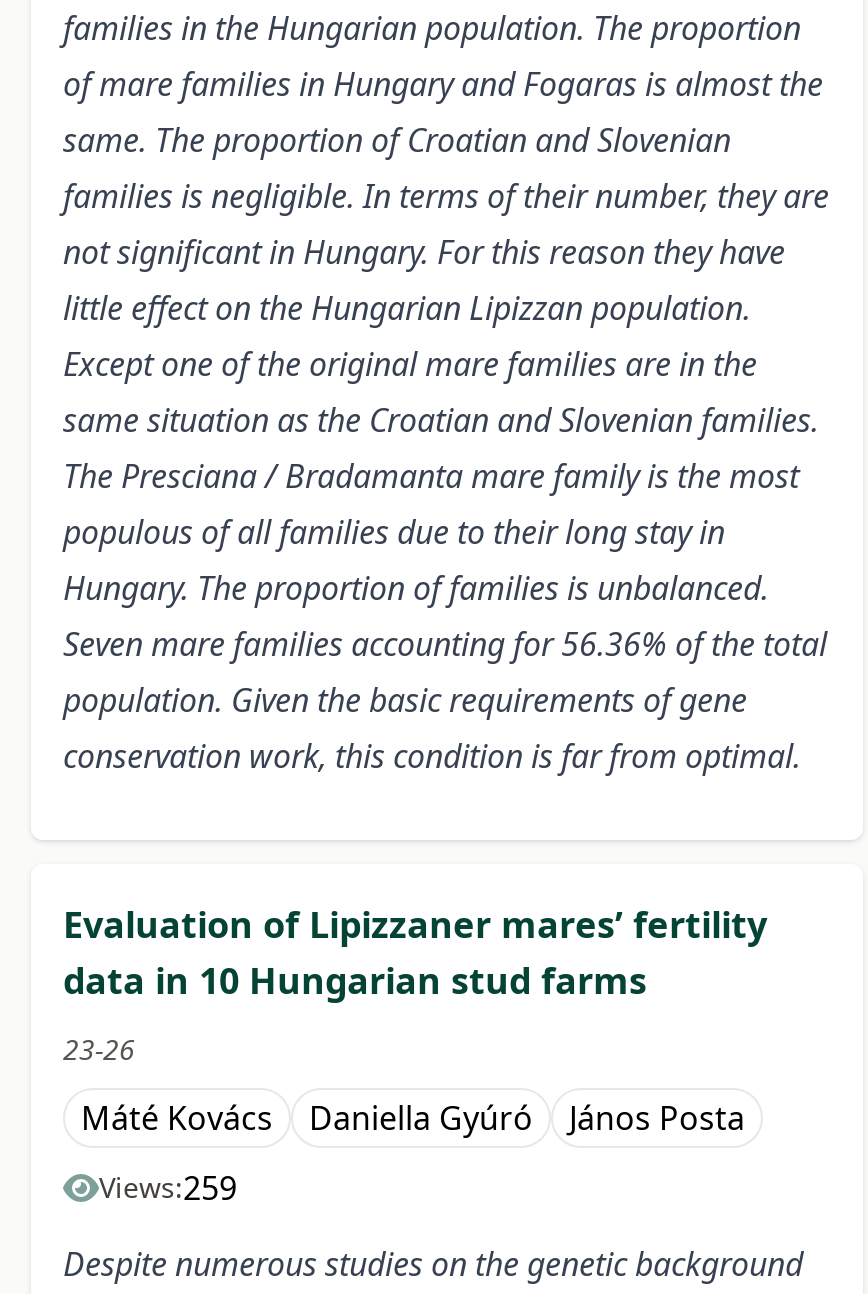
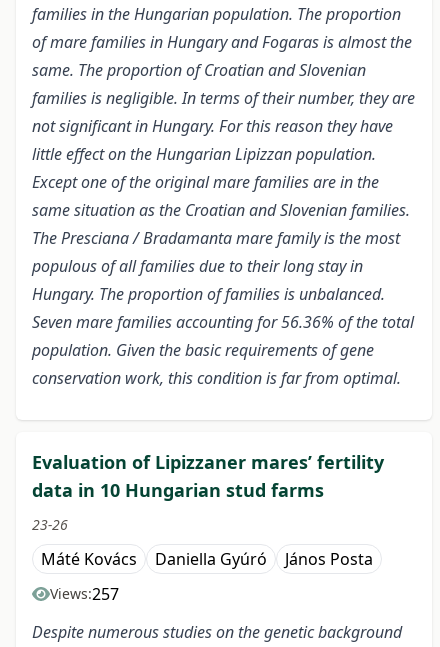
[99,1166,237,1210] Views:259 -> [50,583,119,605] Views:257

